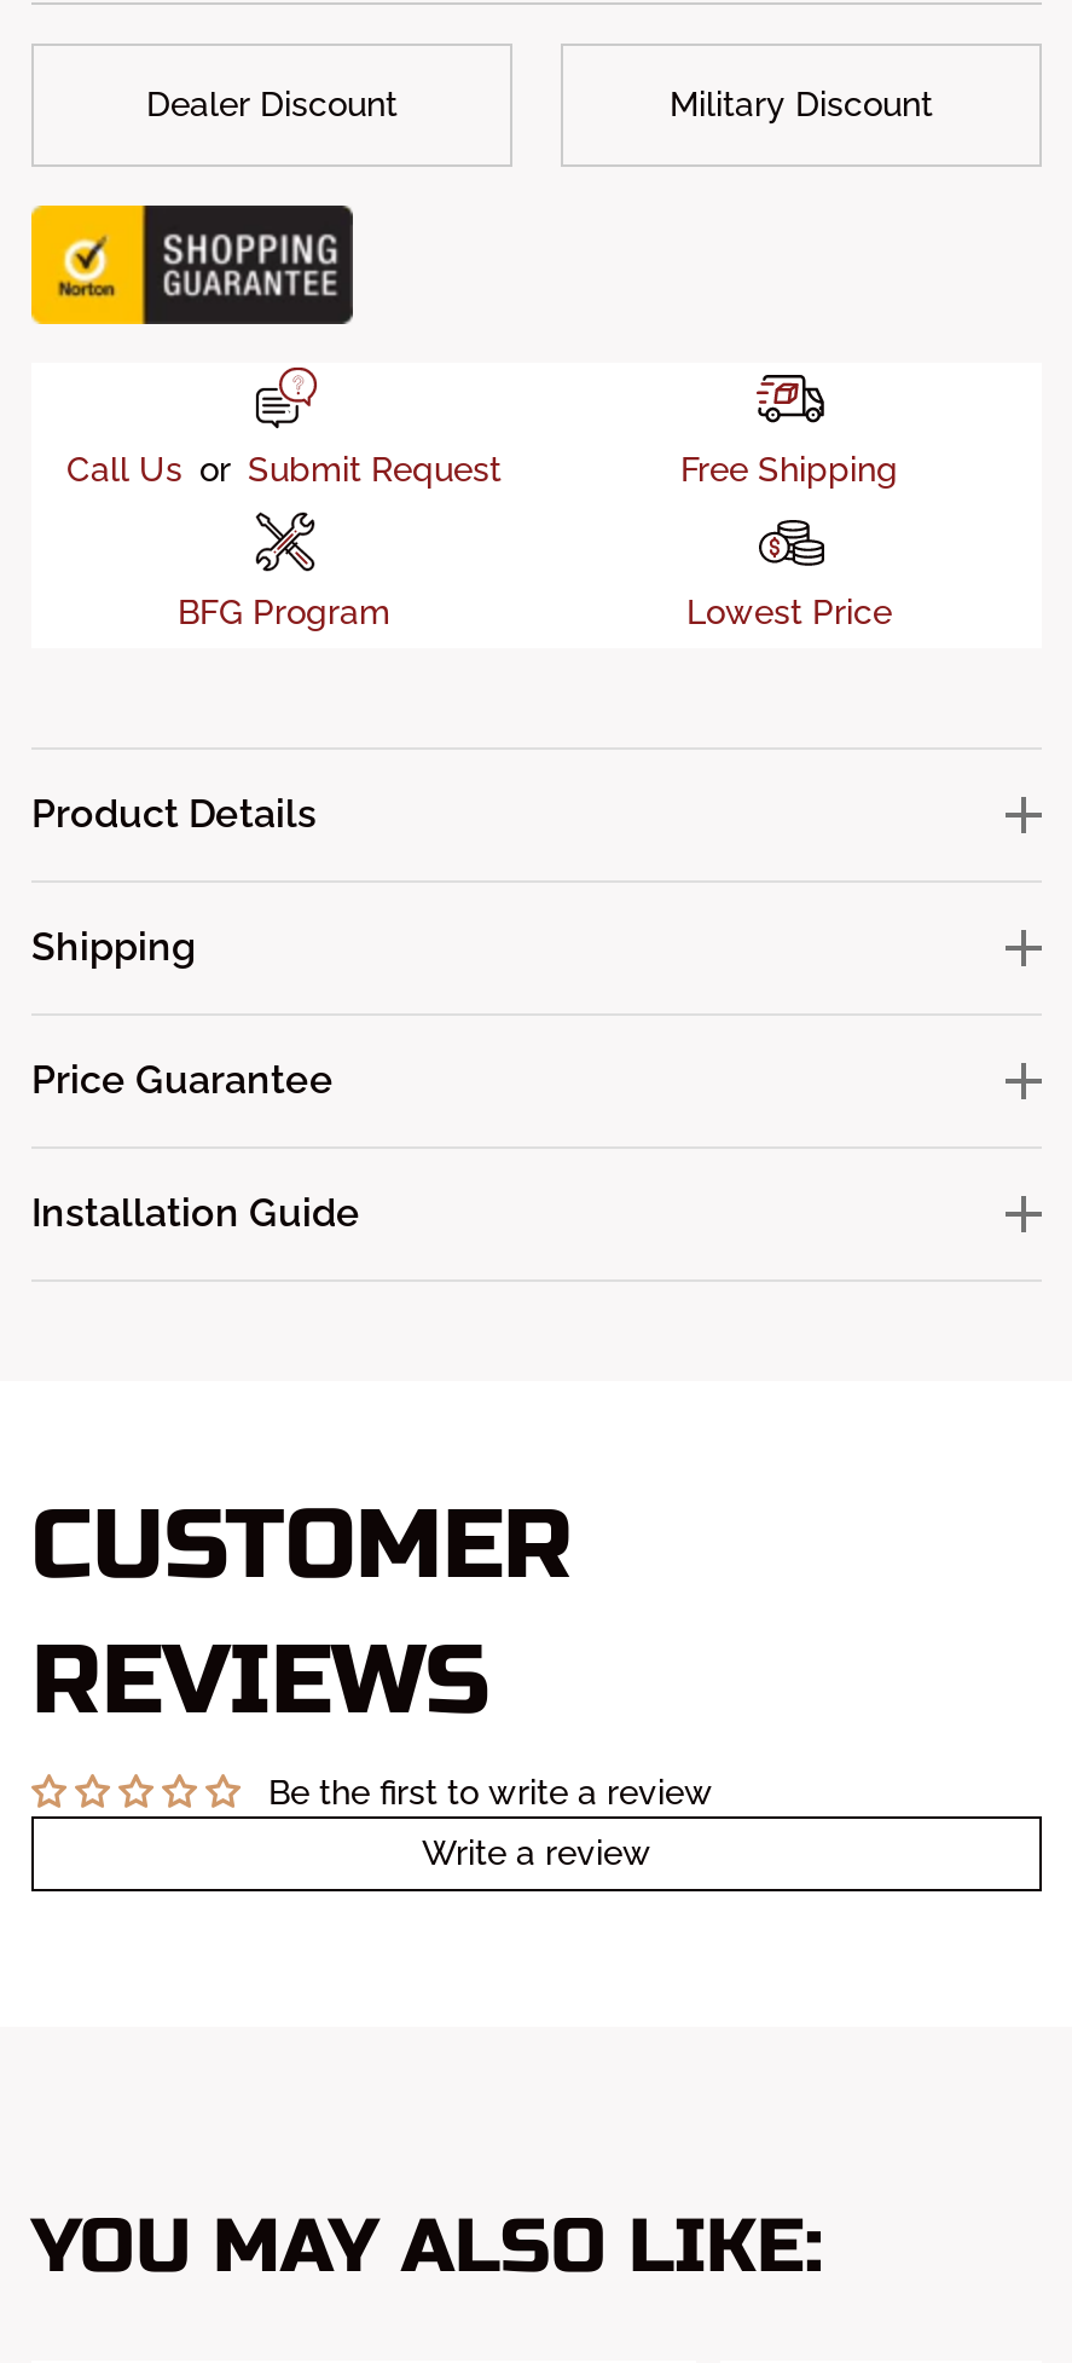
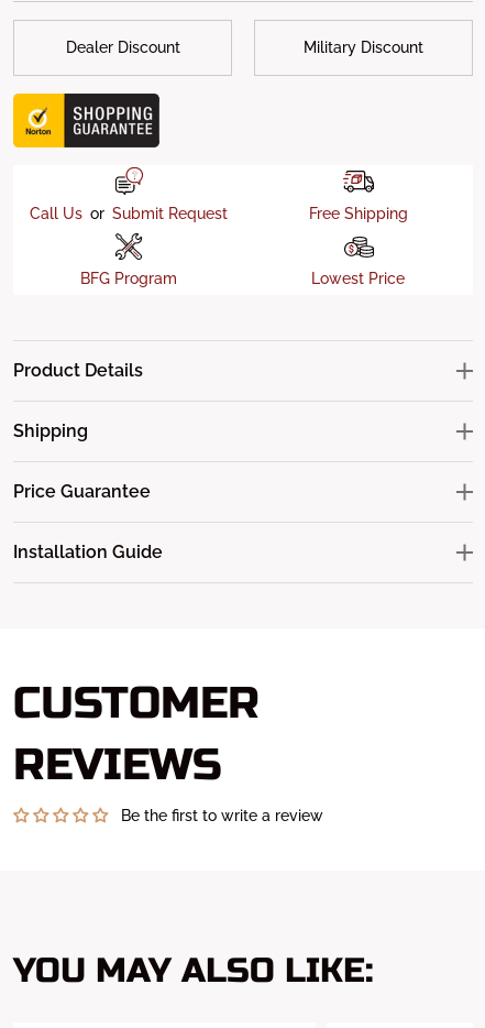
[422,1834,651,1872] Write a review -> none

